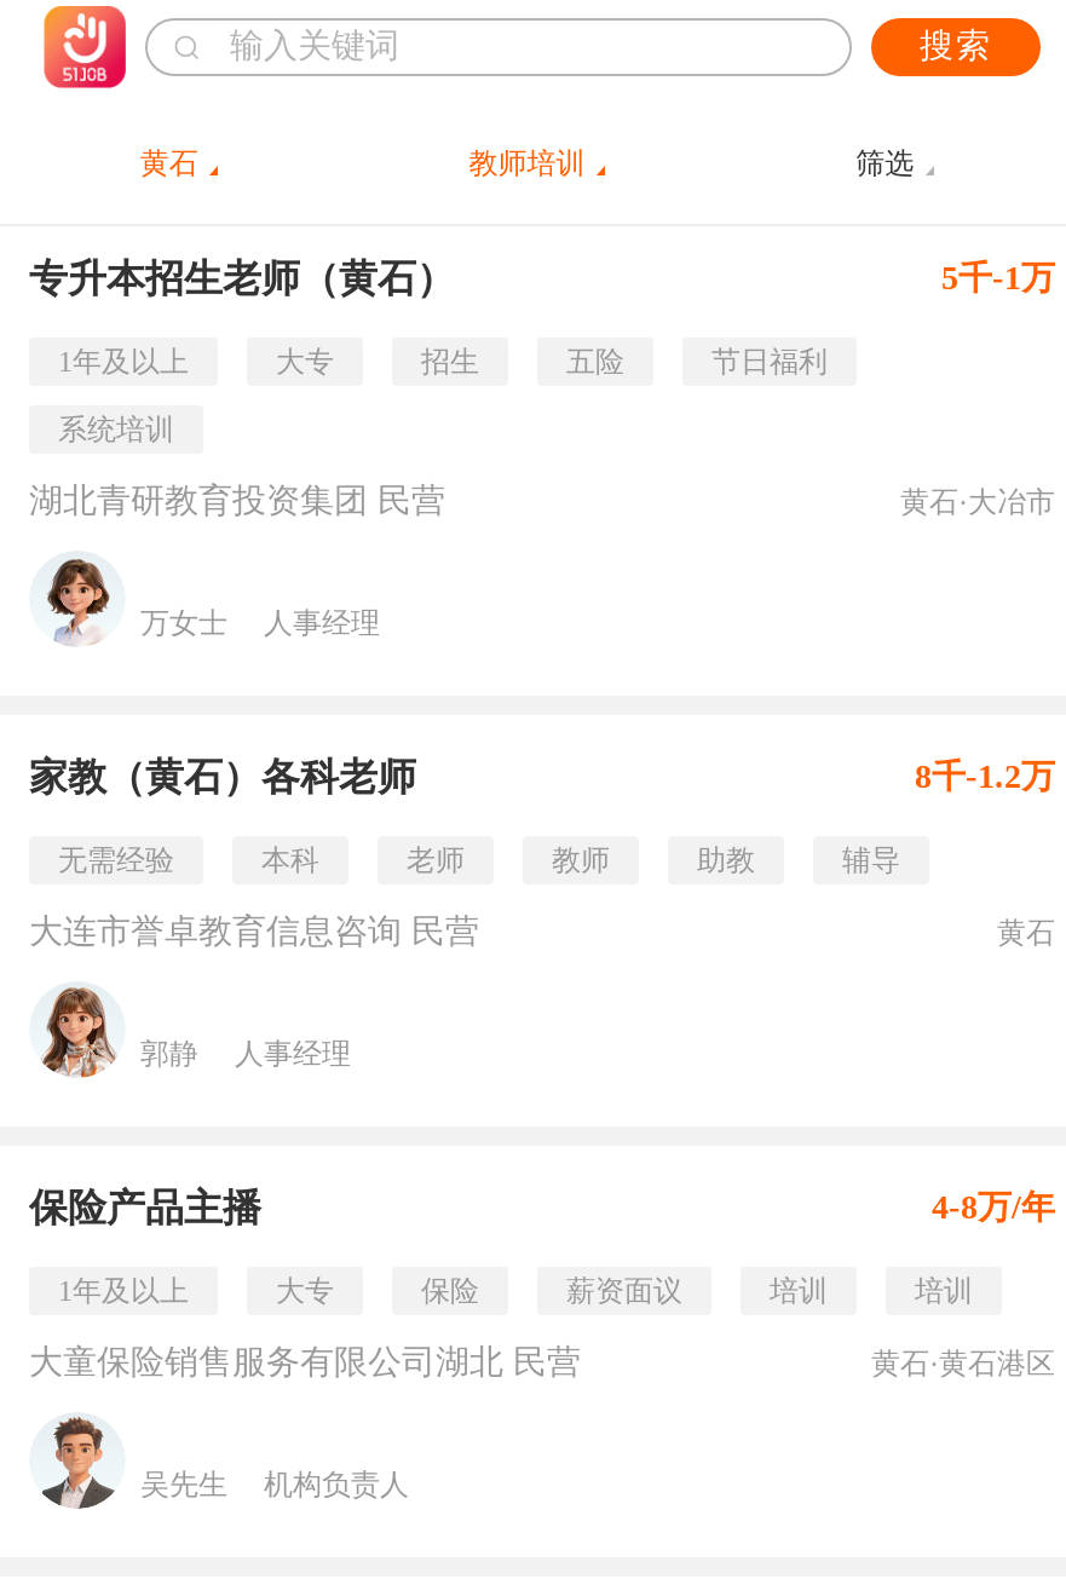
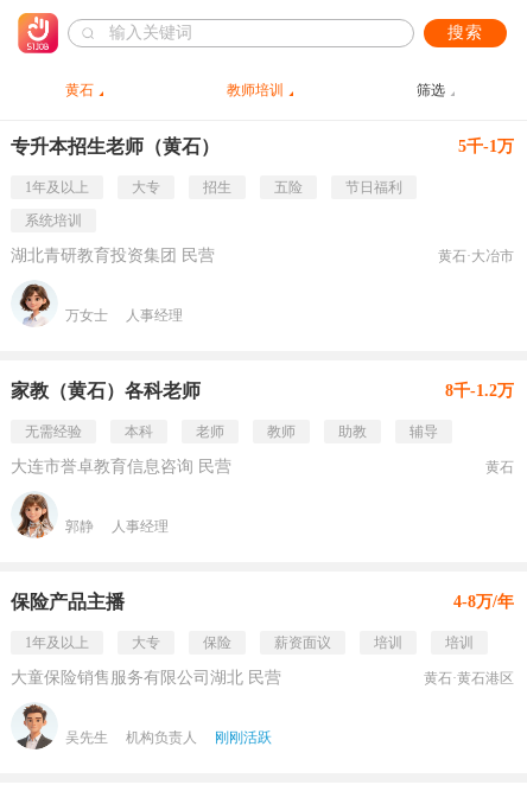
none -> [215,729,272,746] 刚刚活跃

